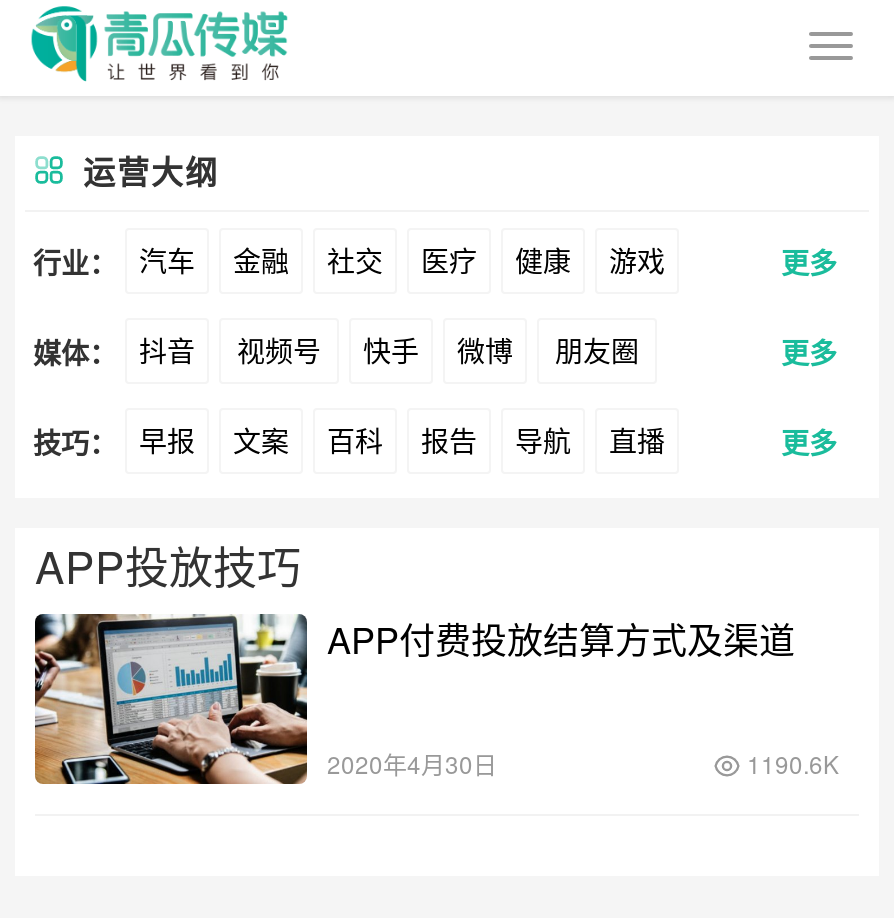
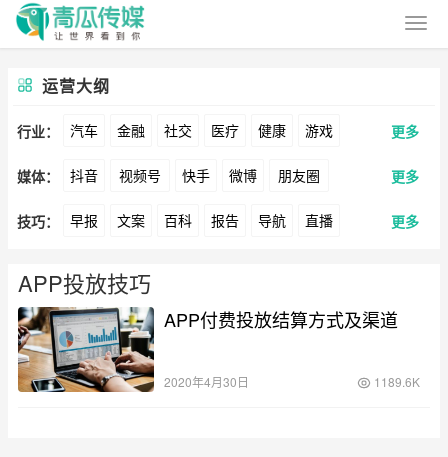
[741,746,839,780] 1190.6K -> [371,373,420,390] 1189.6K

